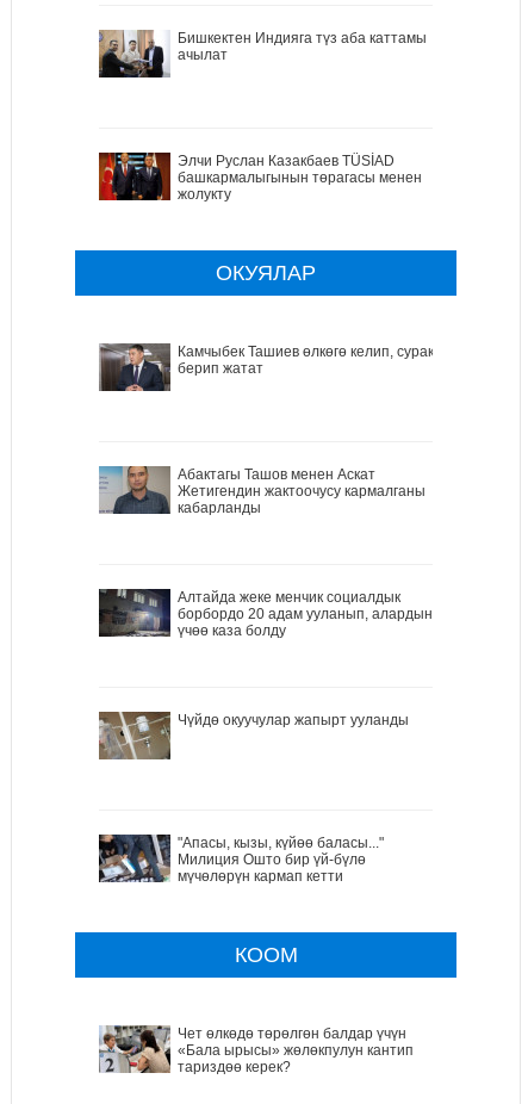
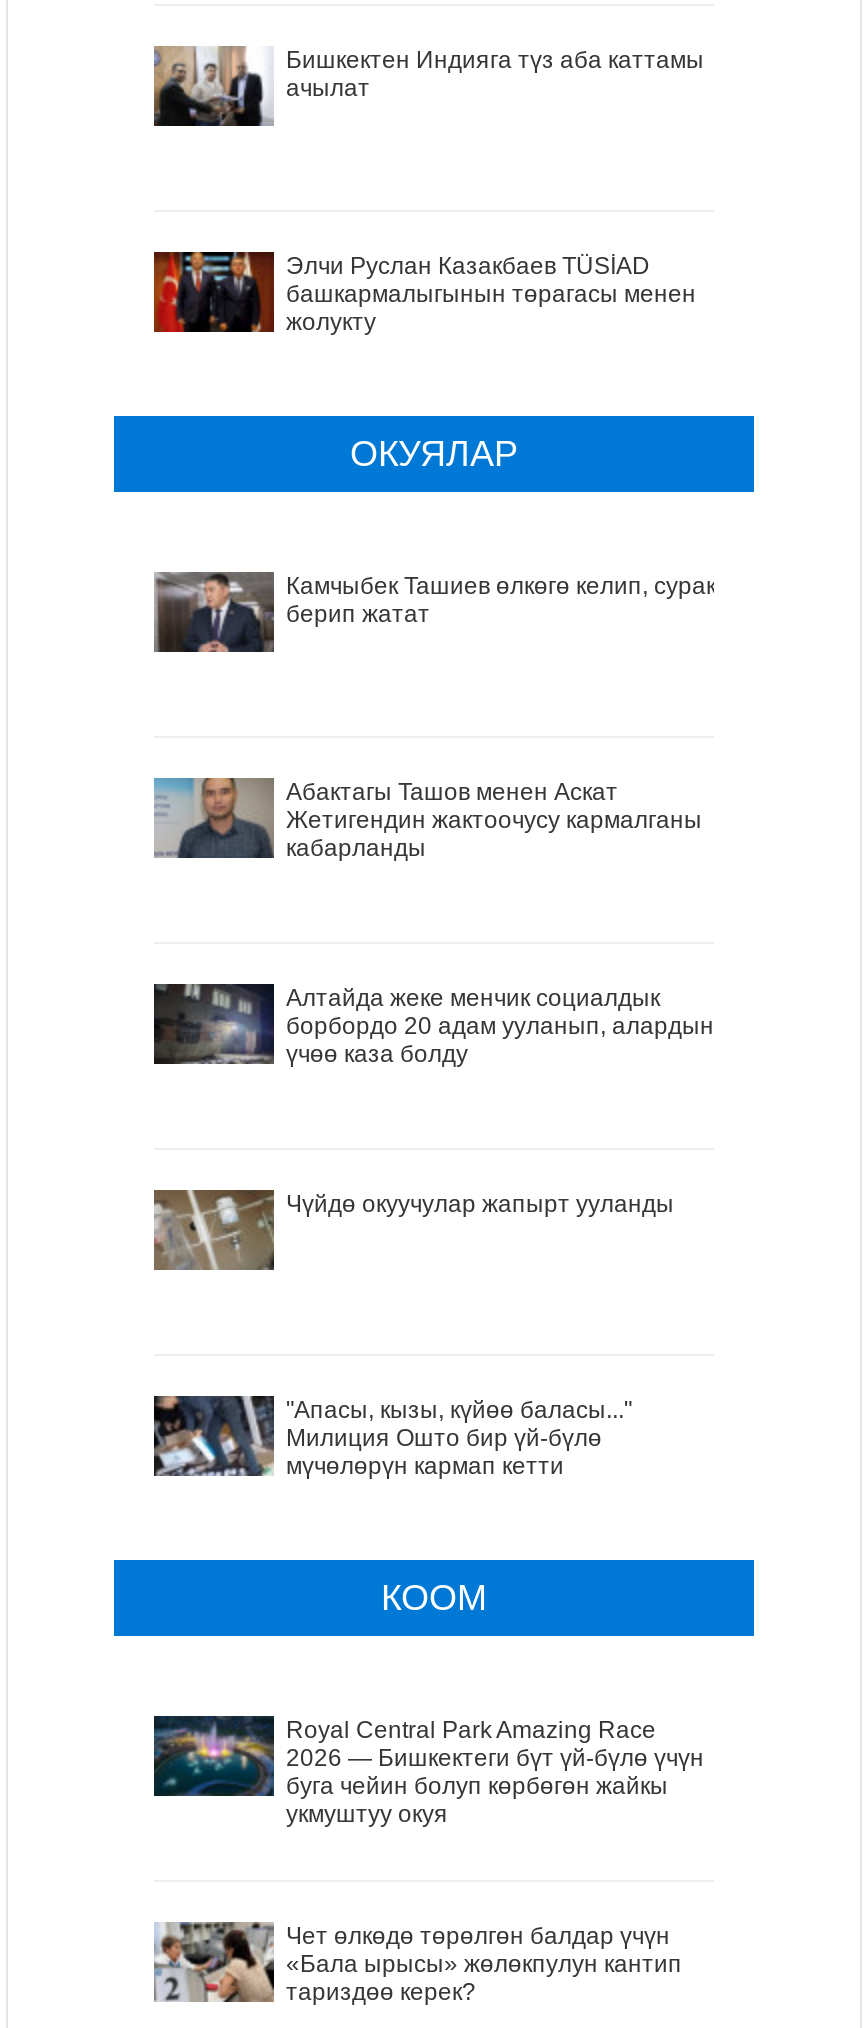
none -> [152,1714,704,1828] [image] | Royal Central Park Amazing Race | 2026 — Бишкектеги бүт үй-бүлө үчүн | буга чейин болуп көрбөгөн жайкы | укмуштуу окуя

